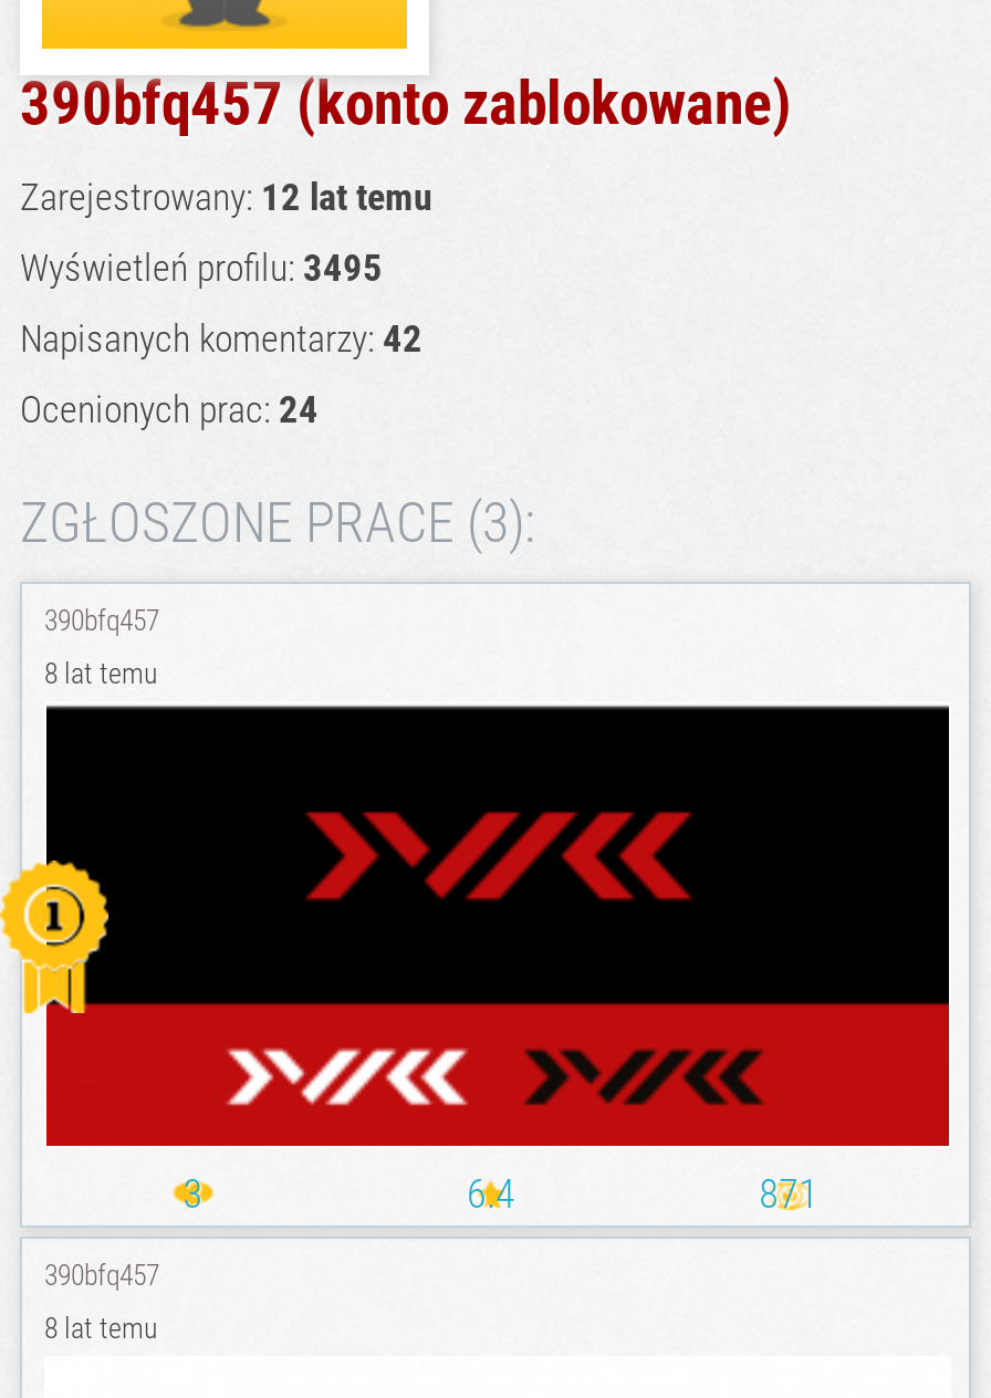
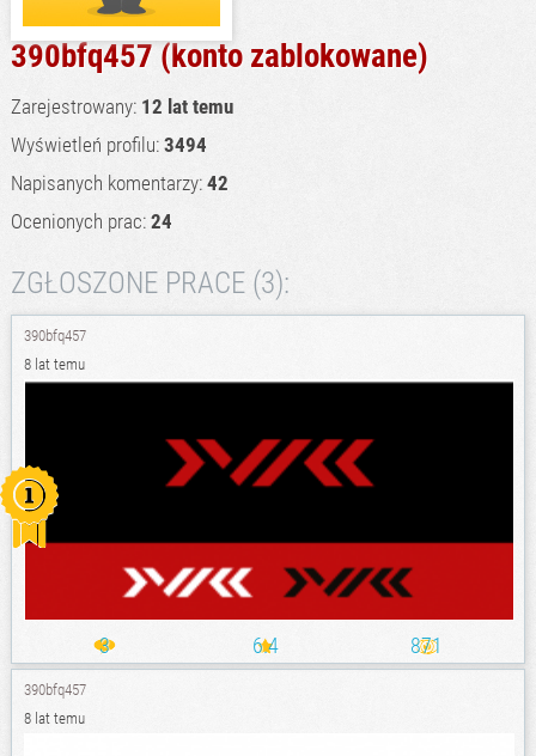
[20,246,383,290] Wyświetleń profilu: 3495 -> [11,133,207,157] Wyświetleń profilu: 3494

